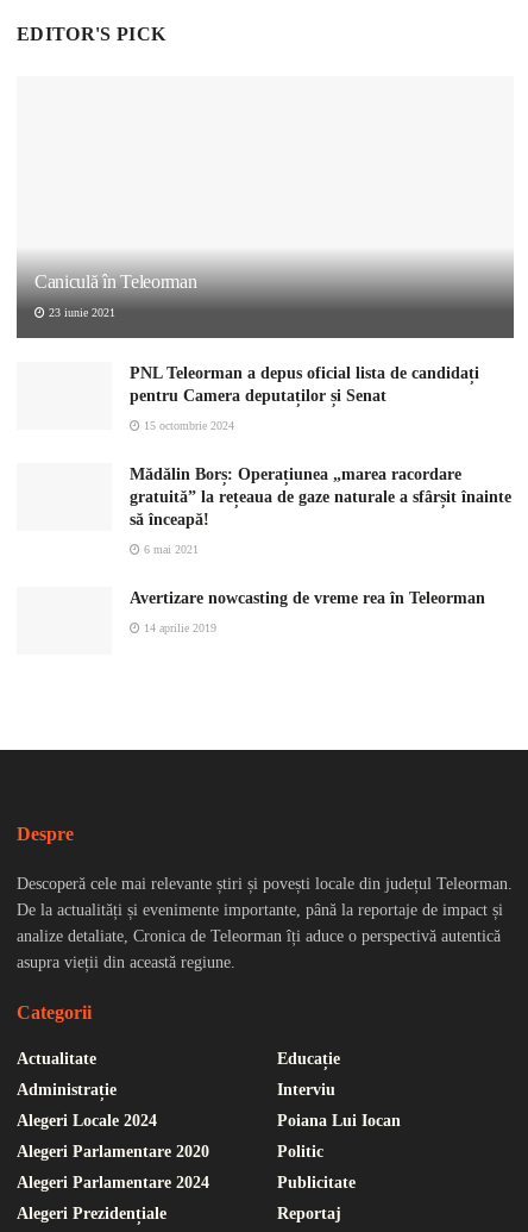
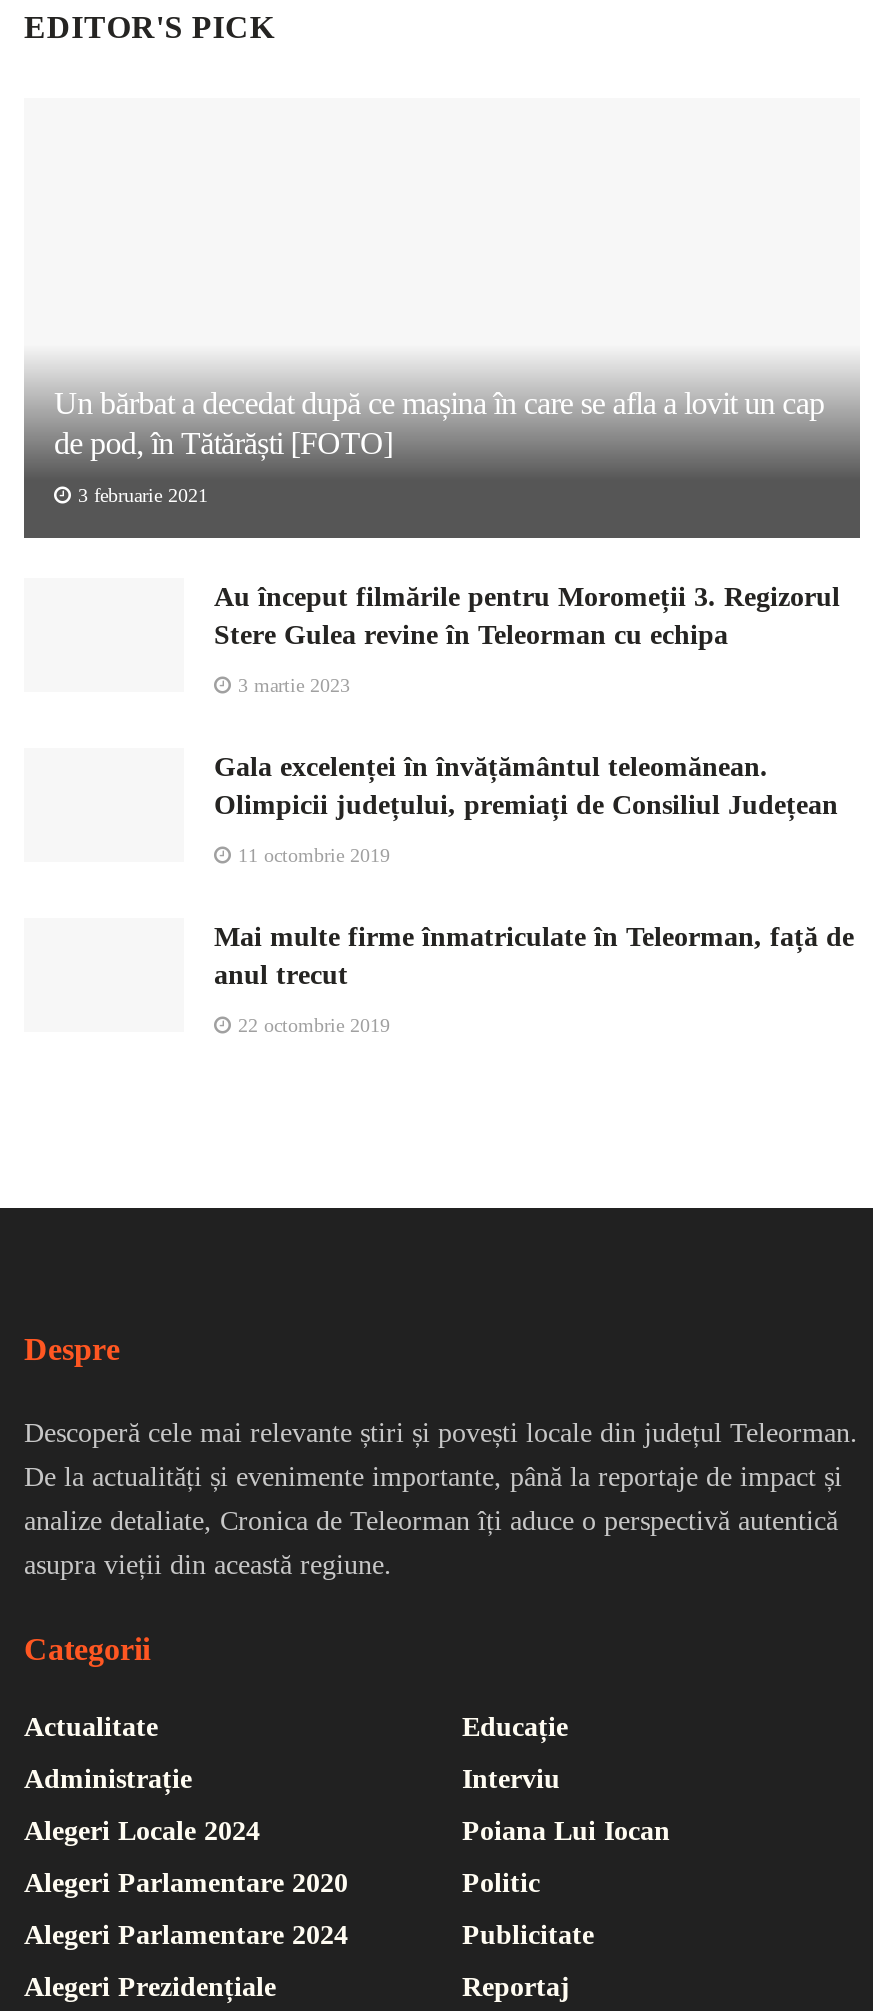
[34,272,197,292] Caniculă în Teleorman -> [54,386,824,460] Un bărbat a decedat după ce mașina în care se afla a lovit un cap | de pod, în Tătărăști [FOTO]
[45,306,115,319] 23 iunie 2021 -> [72,484,208,506] 3 februarie 2021
[130,364,479,405] PNL Teleorman a depus oficial lista de candidați | pentru Camera deputaților și Senat -> [214,582,840,650] Au început filmările pentru Moromeții 3. Regizorul | Stere Gulea revine în Teleorman cu echipa
[140,419,234,432] 15 octombrie 2024 -> [232,674,350,696] 3 martie 2023
[130,466,511,529] Mădălin Borș: Operațiunea „marea racordare | gratuită” la rețeaua de gaze naturale a sfârșit înainte | să înceapă! -> [214,752,838,820] Gala excelenței în învățământul teleomănean. | Olimpicii județului, premiați de Consiliul Județean
[140,543,199,556] 6 mai 2021 -> [232,844,390,866] 11 octombrie 2019
[130,589,485,607] Avertizare nowcasting de vreme rea în Teleorman -> [214,922,854,990] Mai multe firme înmatriculate în Teleorman, față de | anul trecut
[140,621,216,635] 14 aprilie 2019 -> [232,1014,390,1036] 22 octombrie 2019

